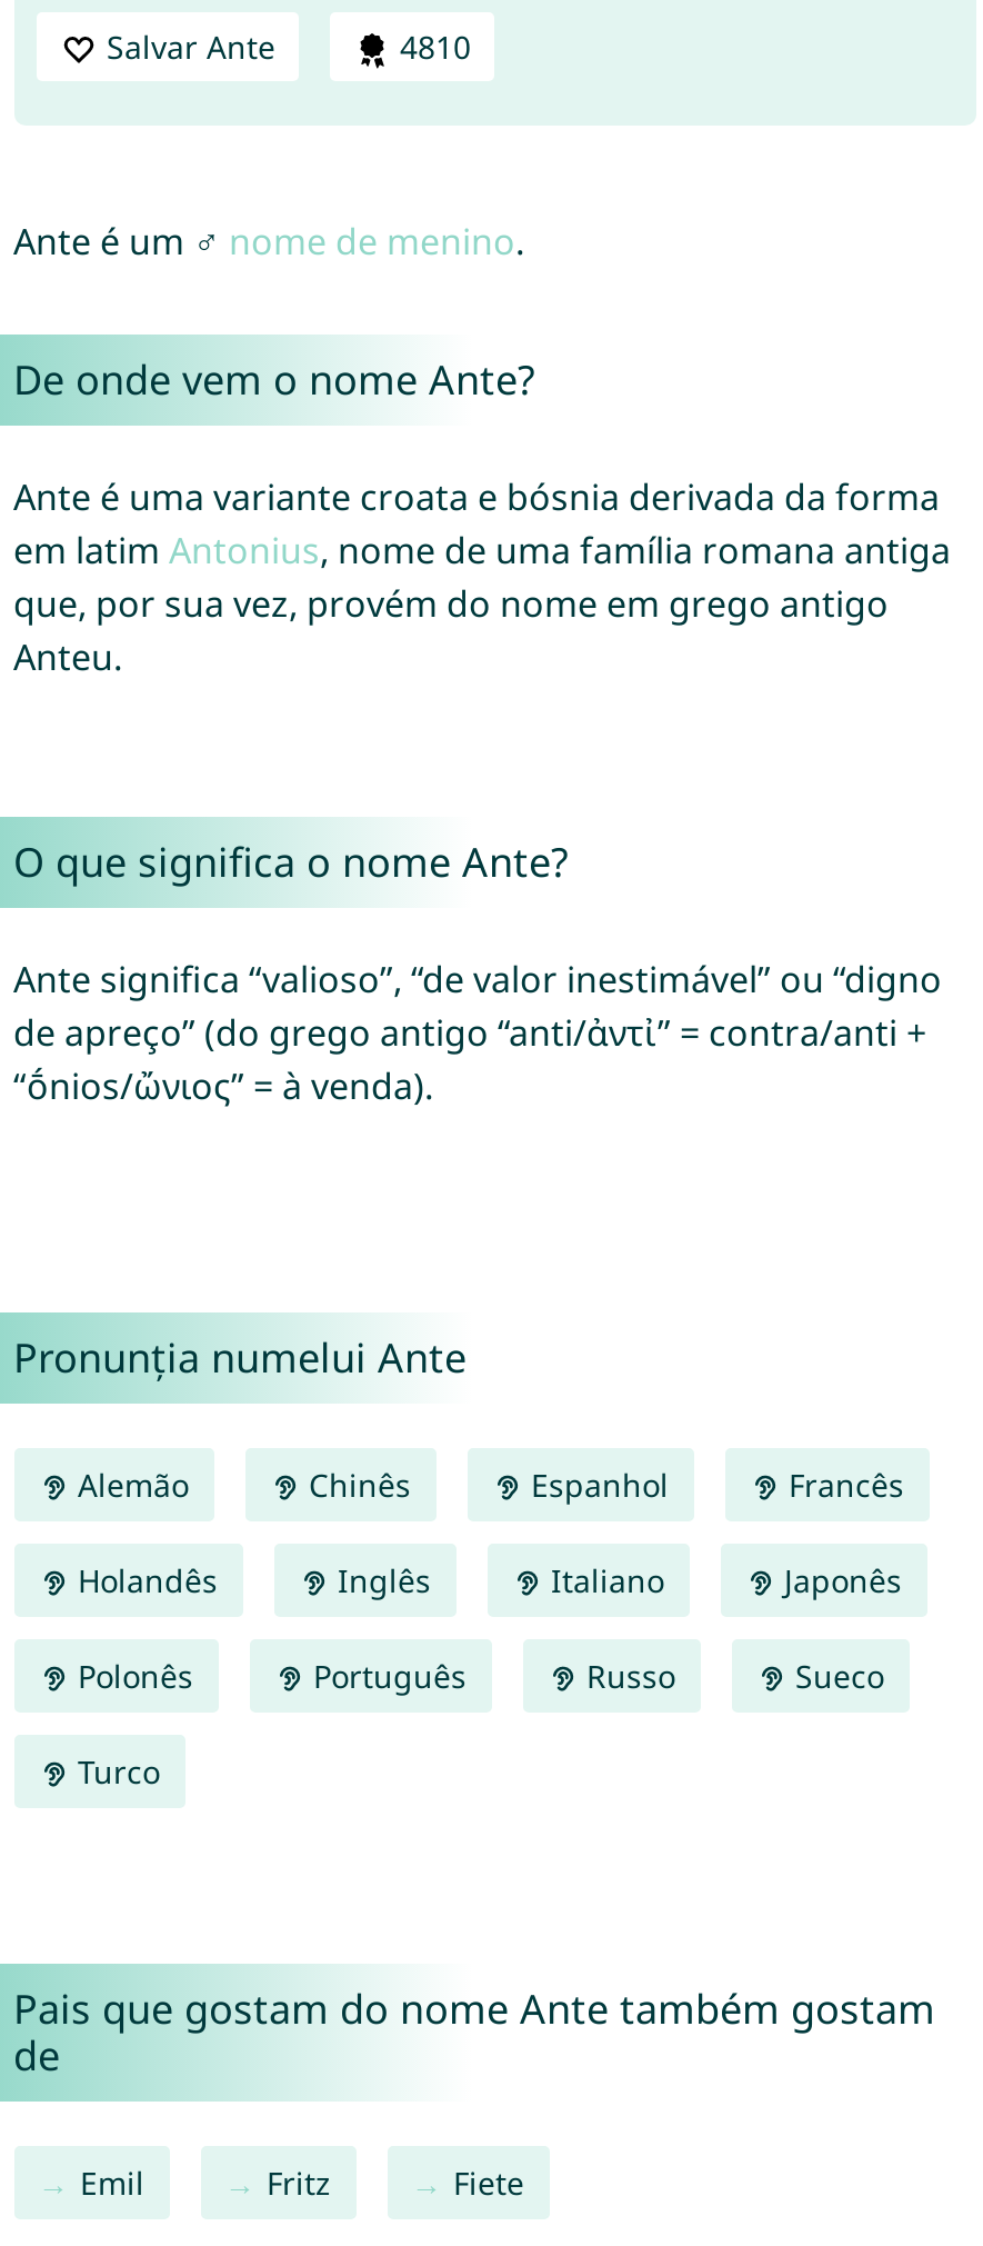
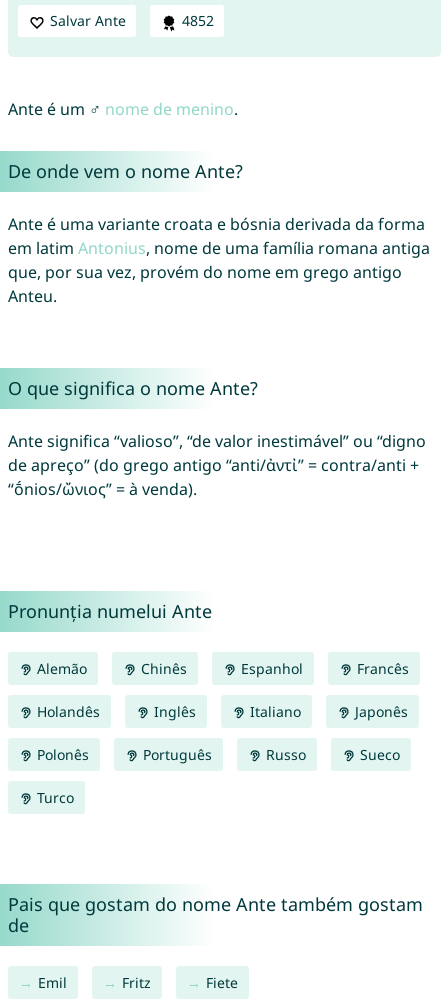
[391,25,471,67] 4810 -> [177,11,213,30] 4852

